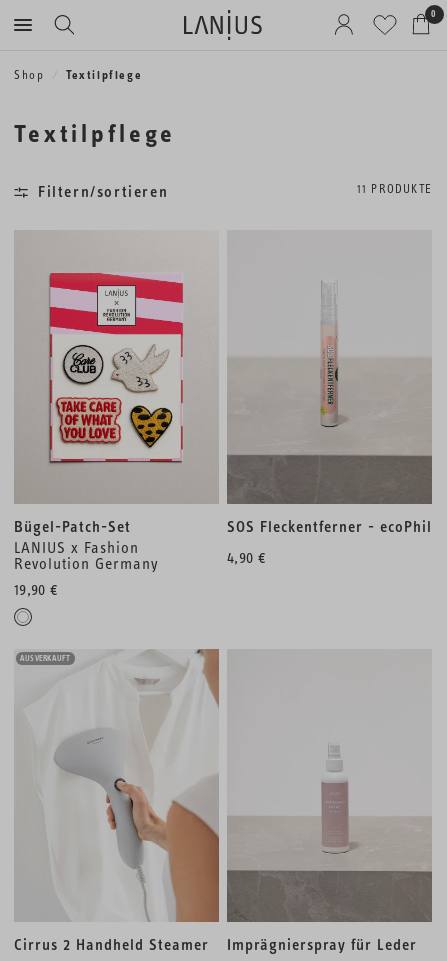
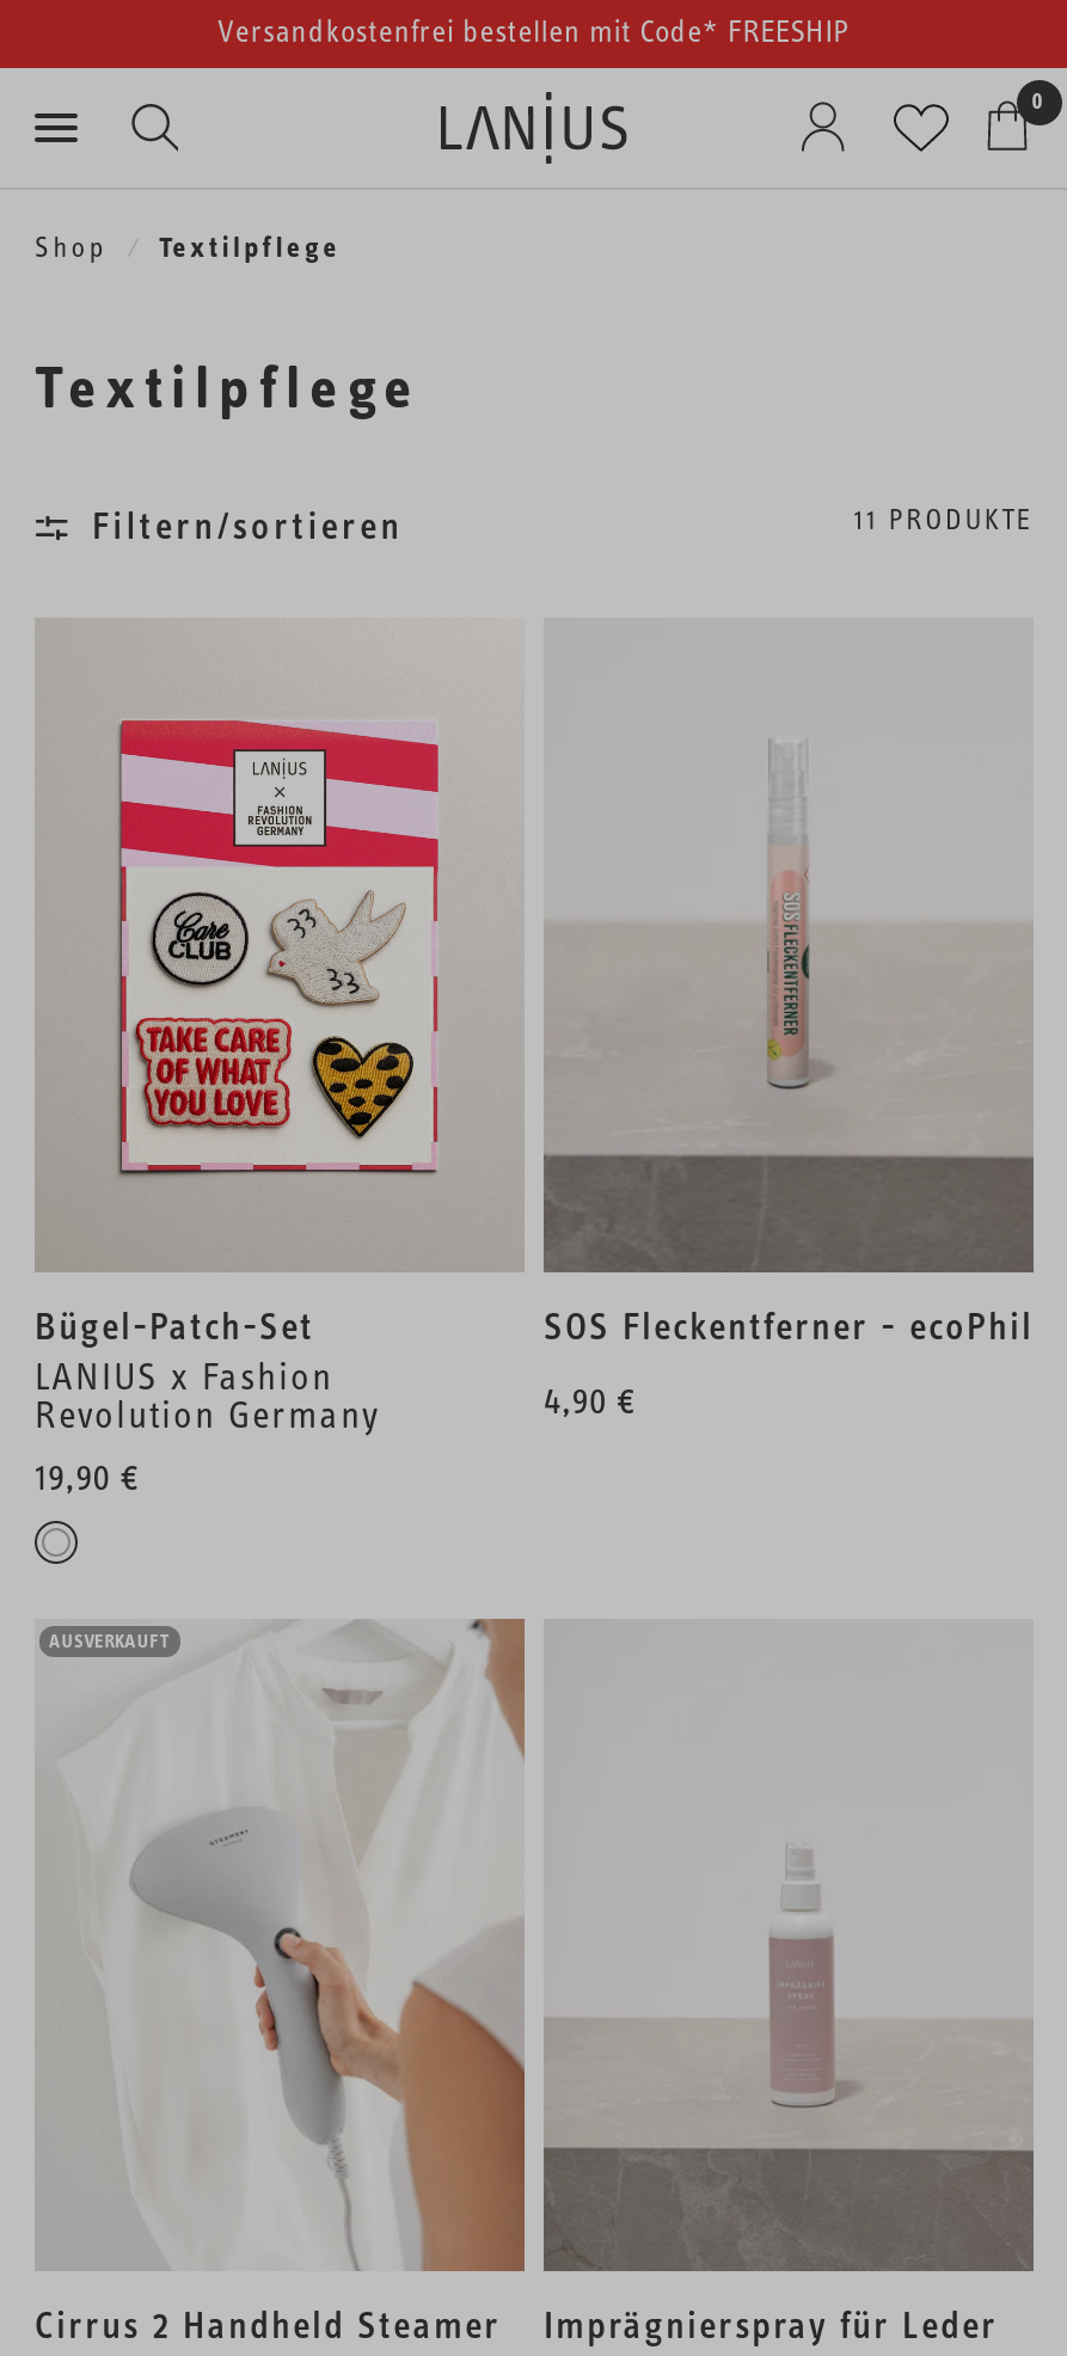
none -> [218,17,850,48] Versandkostenfrei bestellen mit Code* FREESHIP

